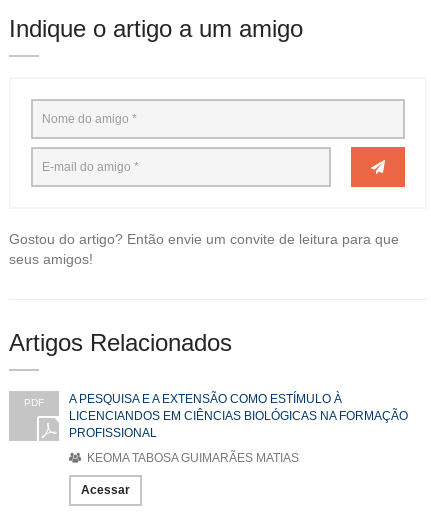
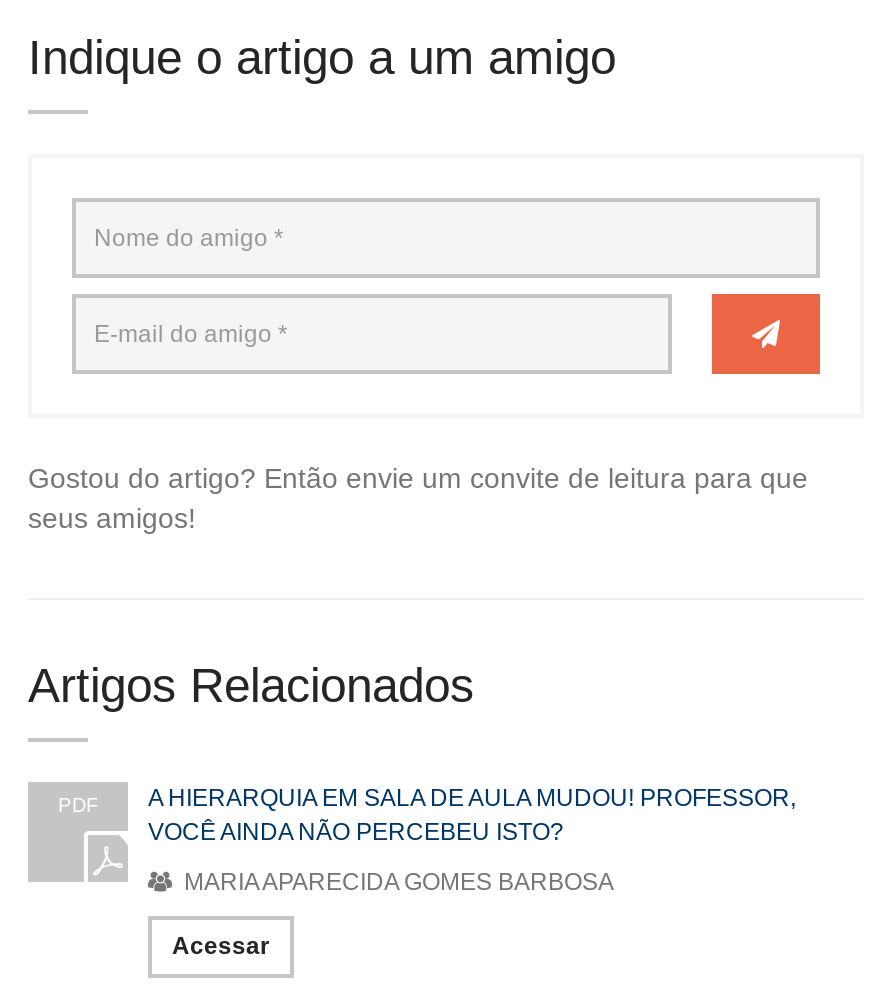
[69,392,408,440] A PESQUISA E A EXTENSÃO COMO ESTÍMULO À | LICENCIANDOS EM CIÊNCIAS BIOLÓGICAS NA FORMAÇÃO | PROFISSIONAL -> [148,784,796,846] A HIERARQUIA EM SALA DE AULA MUDOU! PROFESSOR, | VOCÊ AINDA NÃO PERCEBEU ISTO?
[84,451,299,465] KEOMA TABOSA GUIMARÃES MATIAS -> [178,868,614,896] MARIA APARECIDA GOMES BARBOSA

